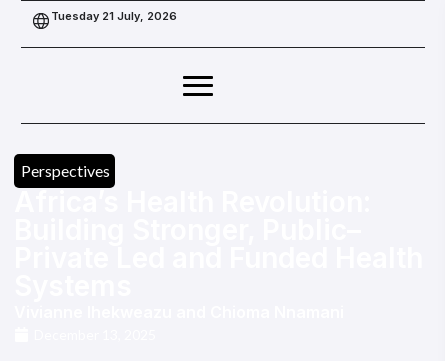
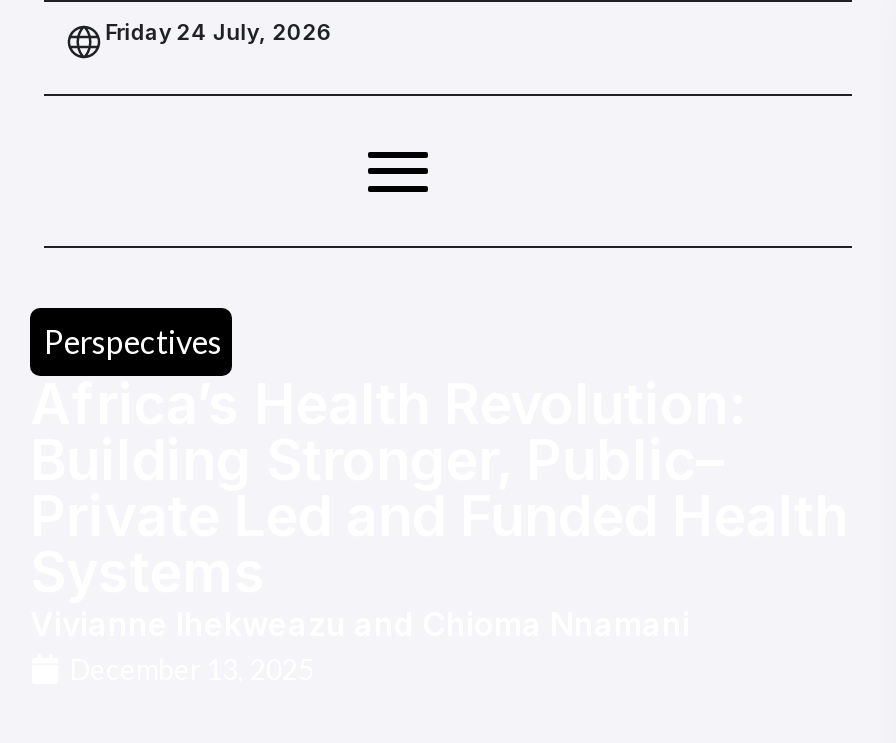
[51,9,177,23] Tuesday 21 July, 2026 -> [105,18,333,46] Friday 24 July, 2026

